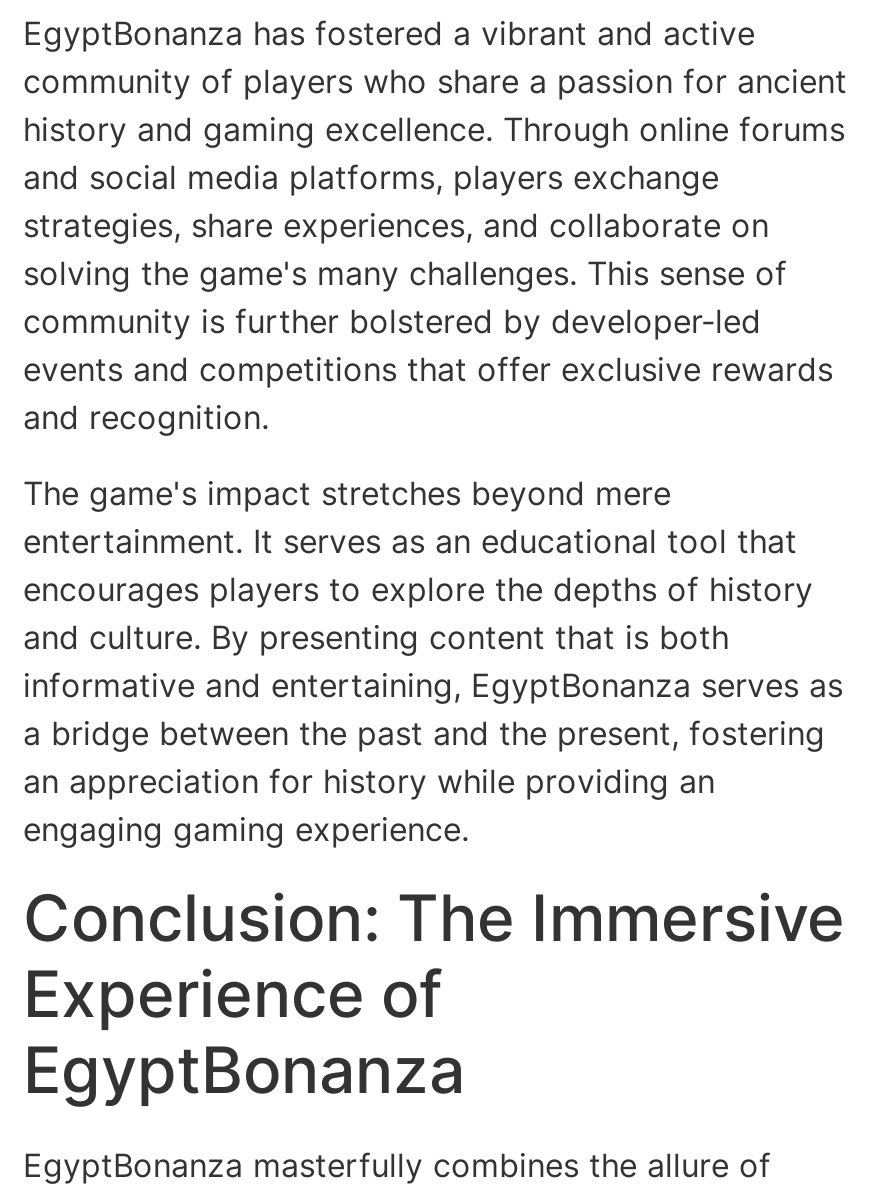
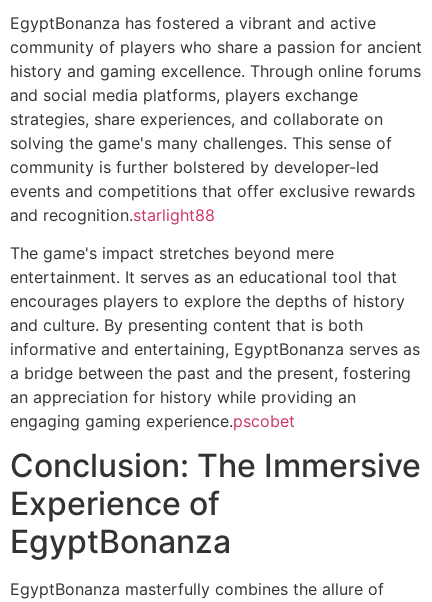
[23,396,269,436] and recognition. -> [10,205,215,225] and recognition.starlight88
[23,809,469,849] engaging gaming experience. -> [10,411,295,431] engaging gaming experience.pscobet

